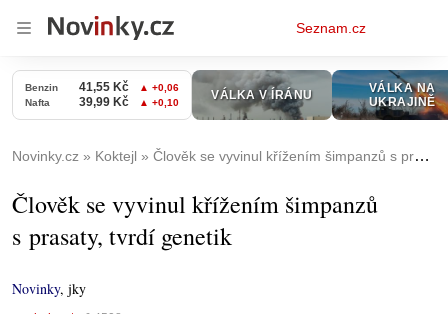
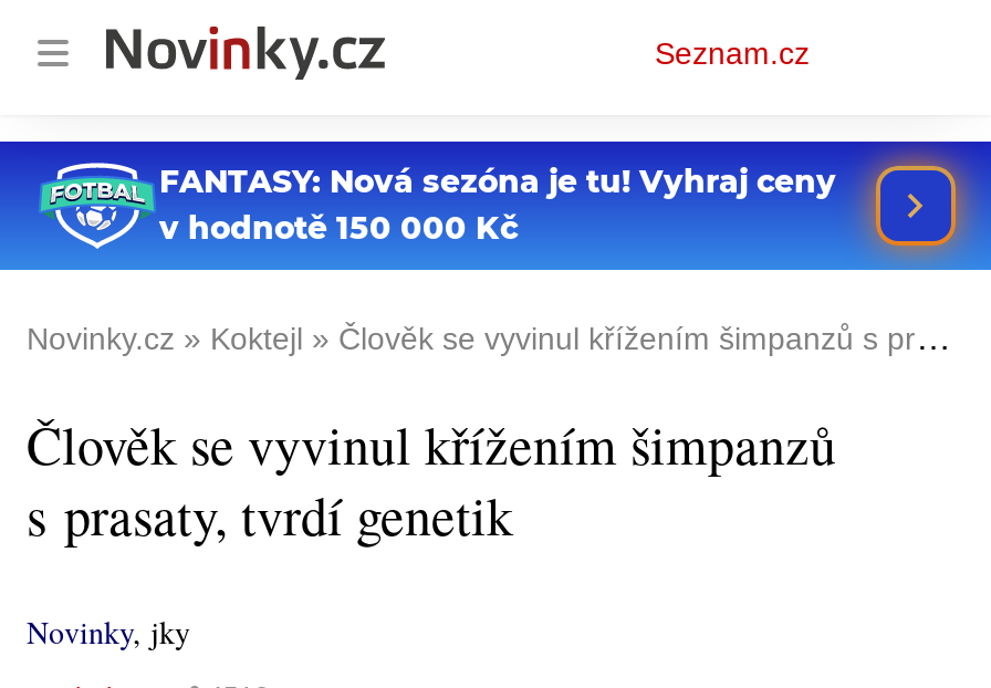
[3,68,445,125] [image] -> [7,139,984,272] [image]

